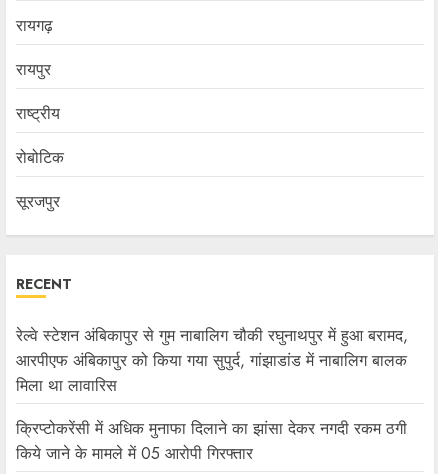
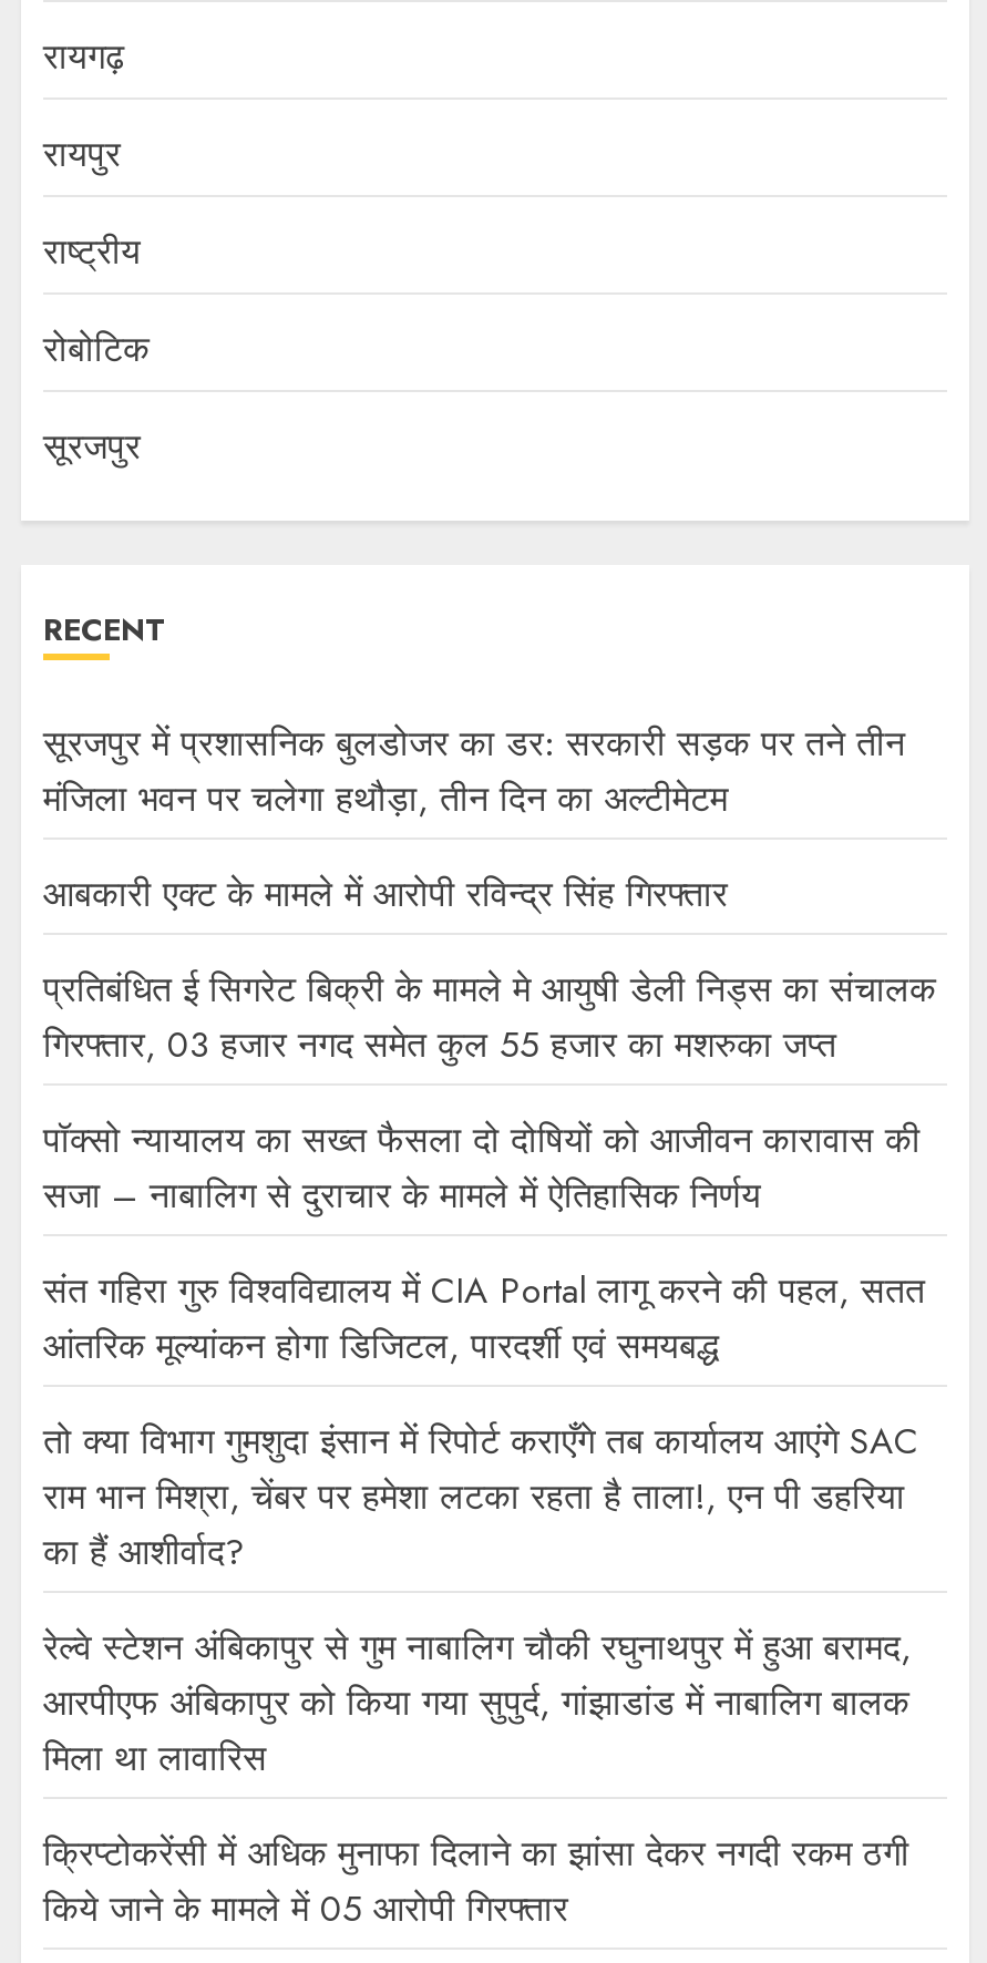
none -> [43,718,936,1578] सूरजपुर में प्रशासनिक बुलडोजर का डर: सरकारी सड़क पर तने तीन | मंजिला भवन पर चलेगा हथौड़ा, तीन दिन का अल्टीमेटम | आबकारी एक्ट के मामले में आरोपी रविन्द्र सिंह गिरफ्तार | प्रतिबंधित ई सिगरेट बिक्री के मामले मे आयुषी डेली निड्स का संचालक | गिरफ्तार, 03 हजार नगद समेत कुल 55 हजार का मशरुका जप्त | पॉक्सो न्यायालय का सख्त फैसला दो दोषियों को आजीवन कारावास की | सजा – नाबालिग से दुराचार के मामले में ऐतिहासिक निर्णय | संत गहिरा गुरु विश्वविद्यालय में CIA Portal लागू करने की पहल, सतत | आंतरिक मूल्यांकन होगा डिजिटल, पारदर्शी एवं समयबद्ध | तो क्या विभाग गुमशुदा इंसान में रिपोर्ट कराएँगे तब कार्यालय आएंगे SAC | राम भान मिश्रा, चेंबर पर हमेशा लटका रहता है ताला!, एन पी डहरिया | का हैं आशीर्वाद?

